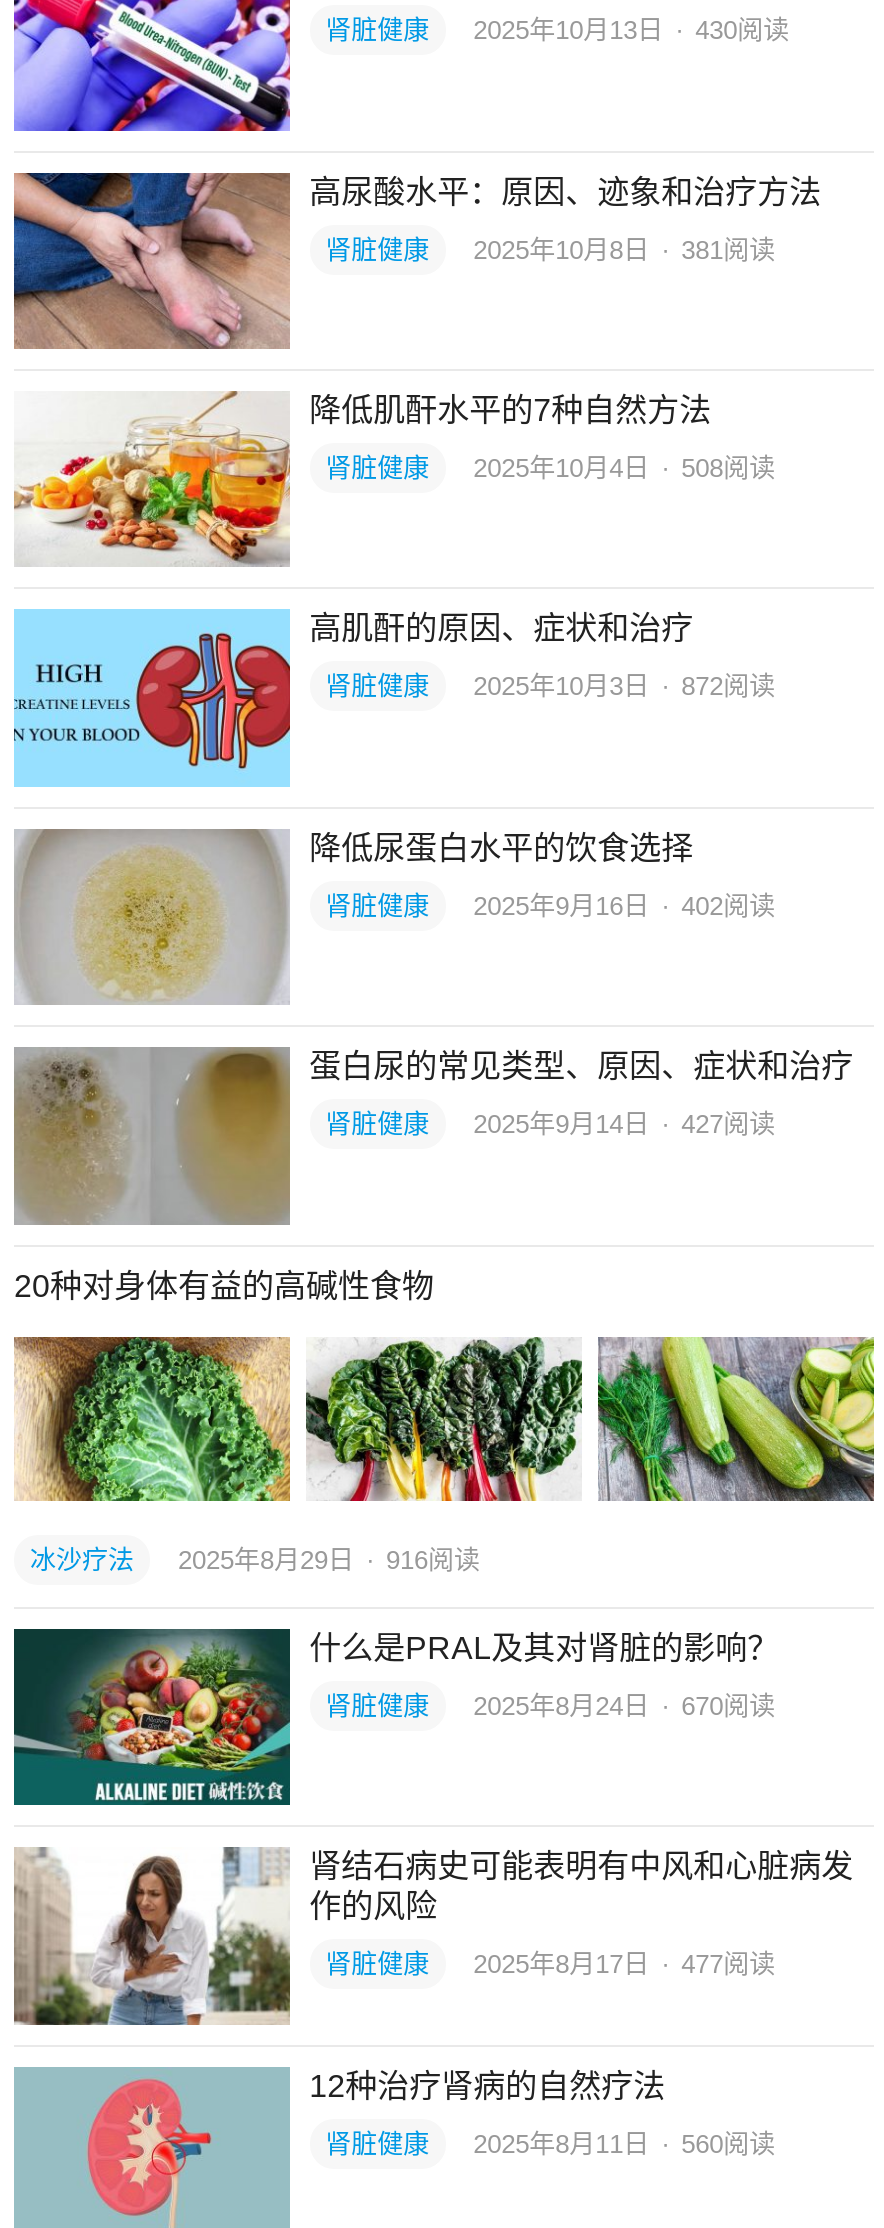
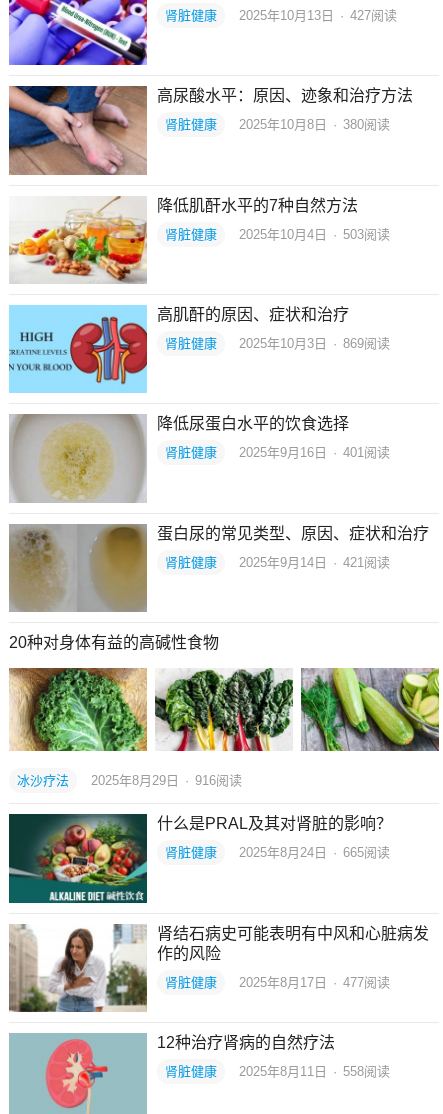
[325,15,789,45] 肾脏健康 2025年10月13日 · 430阅读 -> [165,8,397,23] 肾脏健康 2025年10月13日 · 427阅读
[325,234,775,264] 肾脏健康 2025年10月8日 · 381阅读 -> [165,117,390,132] 肾脏健康 2025年10月8日 · 380阅读
[325,453,775,483] 肾脏健康 2025年10月4日 · 508阅读 -> [165,226,390,241] 肾脏健康 2025年10月4日 · 503阅读
[325,672,775,702] 肾脏健康 2025年10月3日 · 872阅读 -> [165,336,390,351] 肾脏健康 2025年10月3日 · 869阅读
[325,891,775,921] 肾脏健康 2025年9月16日 · 402阅读 -> [165,445,390,460] 肾脏健康 2025年9月16日 · 401阅读
[325,1110,775,1140] 肾脏健康 2025年9月14日 · 427阅读 -> [165,555,390,570] 肾脏健康 2025年9月14日 · 421阅读
[325,1691,775,1721] 肾脏健康 2025年8月24日 · 670阅读 -> [165,845,390,860] 肾脏健康 2025年8月24日 · 665阅读
[325,2129,775,2159] 肾脏健康 2025年8月11日 · 560阅读 -> [165,1064,390,1079] 肾脏健康 2025年8月11日 · 558阅读

